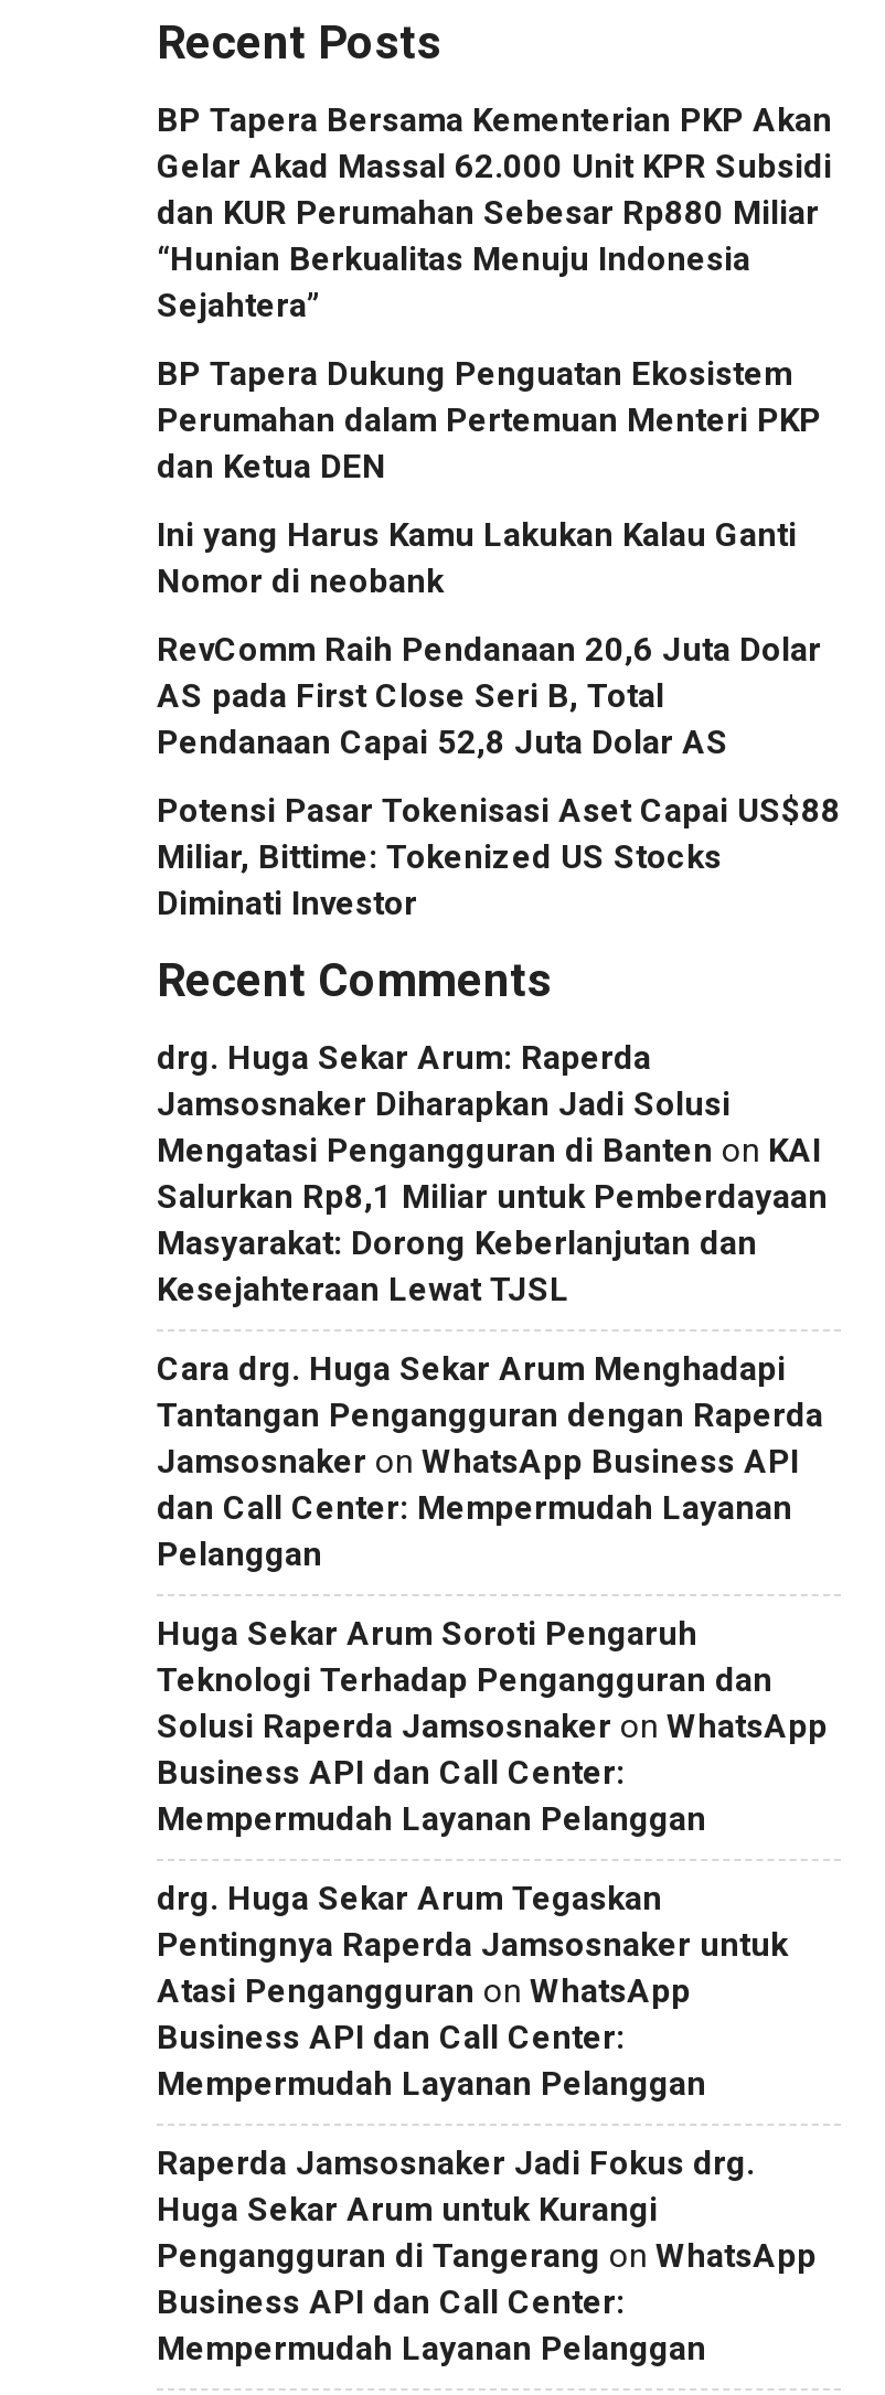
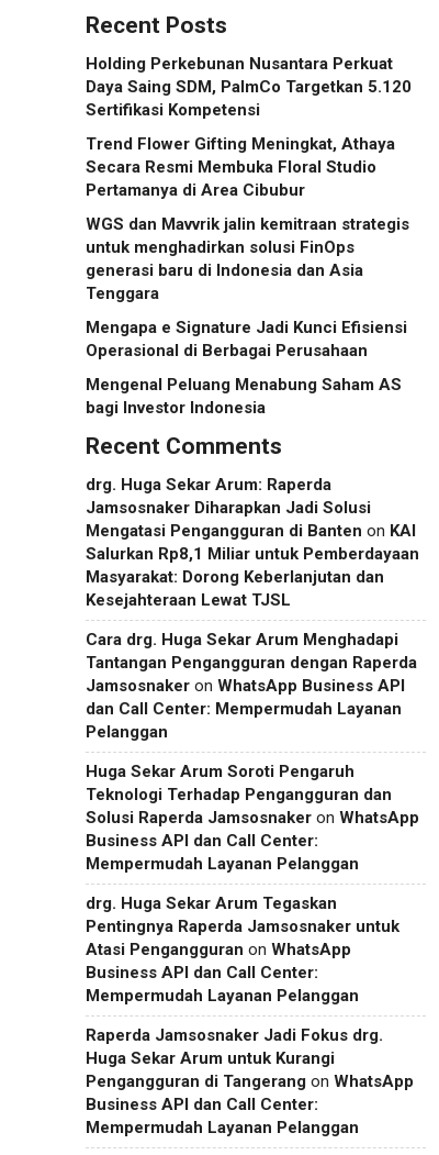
[157,100,832,325] BP Tapera Bersama Kementerian PKP Akan | Gelar Akad Massal 62.000 Unit KPR Subsidi | dan KUR Perumahan Sebesar Rp880 Miliar | “Hunian Berkualitas Menuju Indonesia | Sejahtera” -> [86,54,412,120] Holding Perkebunan Nusantara Perkuat | Daya Saing SDM, PalmCo Targetkan 5.120 | Sertifikasi Kompetensi
[157,354,821,487] BP Tapera Dukung Penguatan Ekosistem | Perumahan dalam Pertemuan Menteri PKP | dan Ketua DEN -> [86,134,395,200] Trend Flower Gifting Meningkat, Athaya | Secara Resmi Membuka Floral Studio | Pertamanya di Area Cibubur
[157,515,797,601] Ini yang Harus Kamu Lakukan Kalau Ganti | Nomor di neobank -> [86,214,409,303] WGS dan Mavvrik jalin kemitraan strategis | untuk menghadirkan solusi FinOps | generasi baru di Indonesia dan Asia | Tenggara
[157,630,821,762] RevComm Raih Pendanaan 20,6 Juta Dolar | AS pada First Close Seri B, Total | Pendanaan Capai 52,8 Juta Dolar AS -> [86,318,407,360] Mengapa e Signature Jadi Kunci Efisiensi | Operasional di Berbagai Perusahaan
[157,791,841,923] Potensi Pasar Tokenisasi Aset Capai US$88 | Miliar, Bittime: Tokenized US Stocks | Diminati Investor -> [86,375,402,418] Mengenal Peluang Menabung Saham AS | bagi Investor Indonesia

